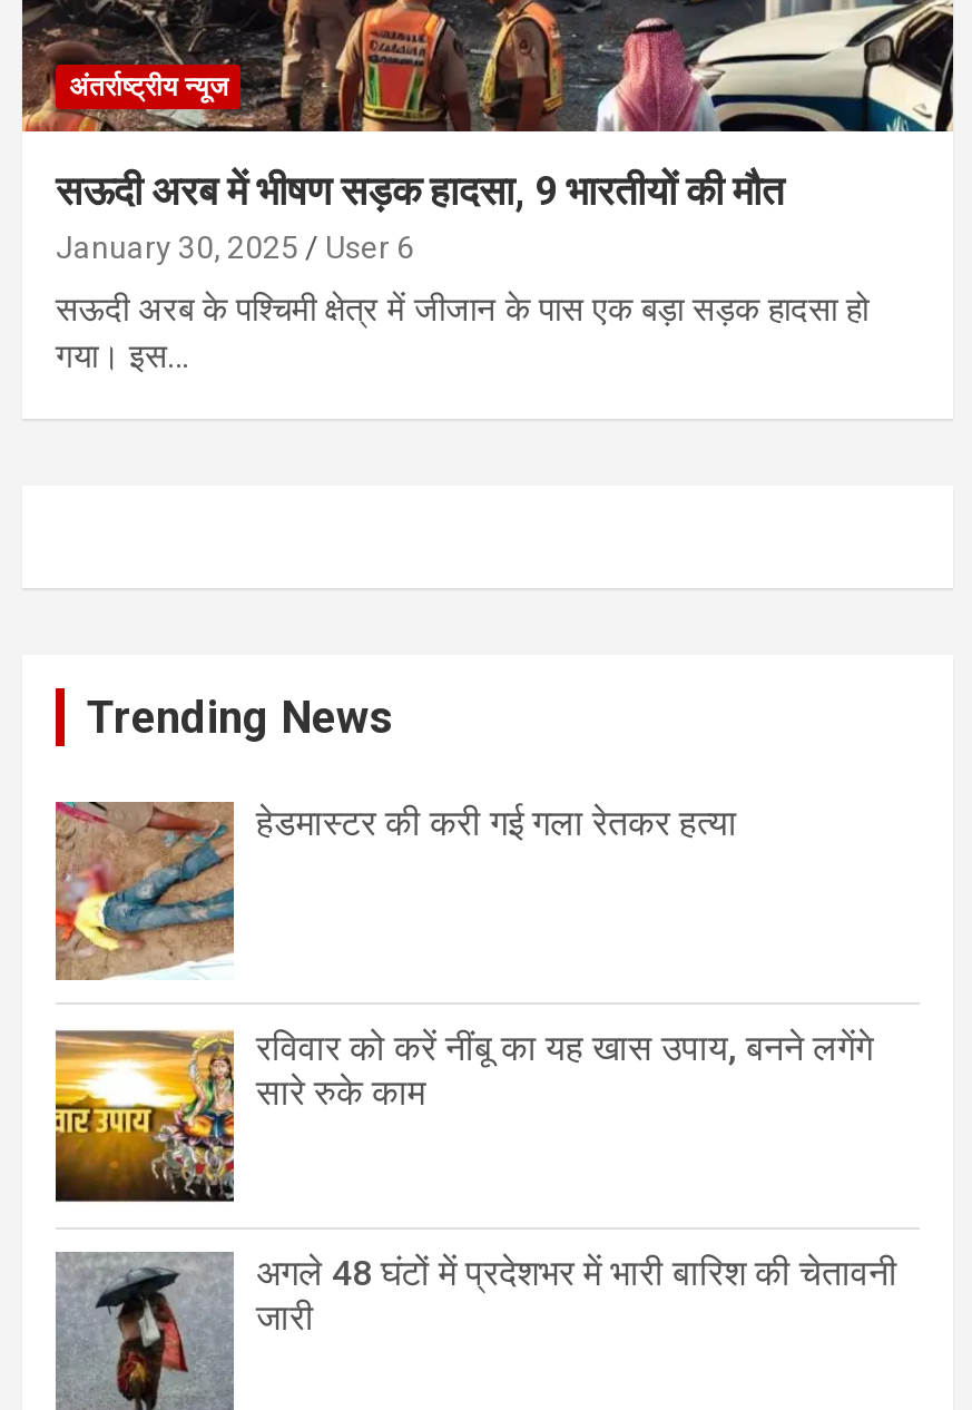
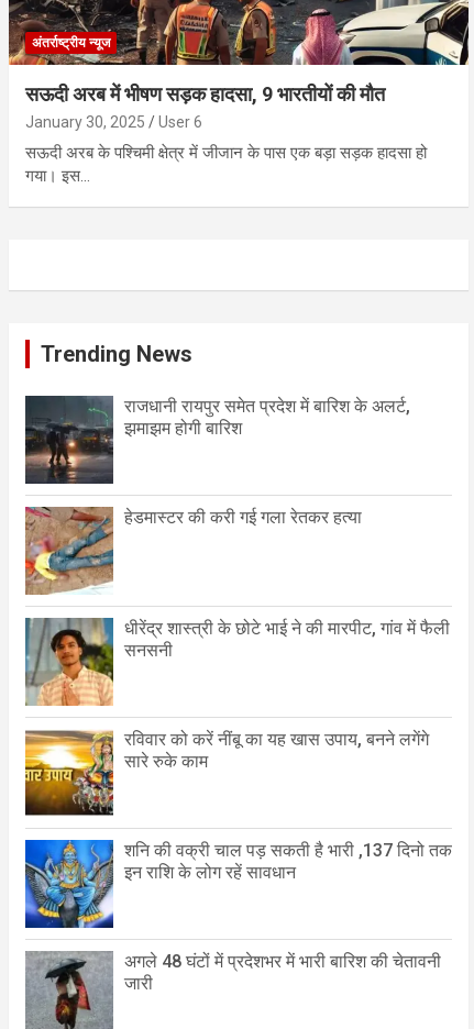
none -> [24,395,410,485] [image] | राजधानी रायपुर समेत प्रदेश में बारिश के अलर्ट, | झमाझम होगी बारिश
none -> [24,617,450,706] [image] | धीरेंद्र शास्त्री के छोटे भाई ने की मारपीट, गांव में फैली | सनसनी
none -> [24,839,452,929] [image] | शनि की वक्री चाल पड़ सकती है भारी ,137 दिनो तक | इन राशि के लोग रहें सावधान

